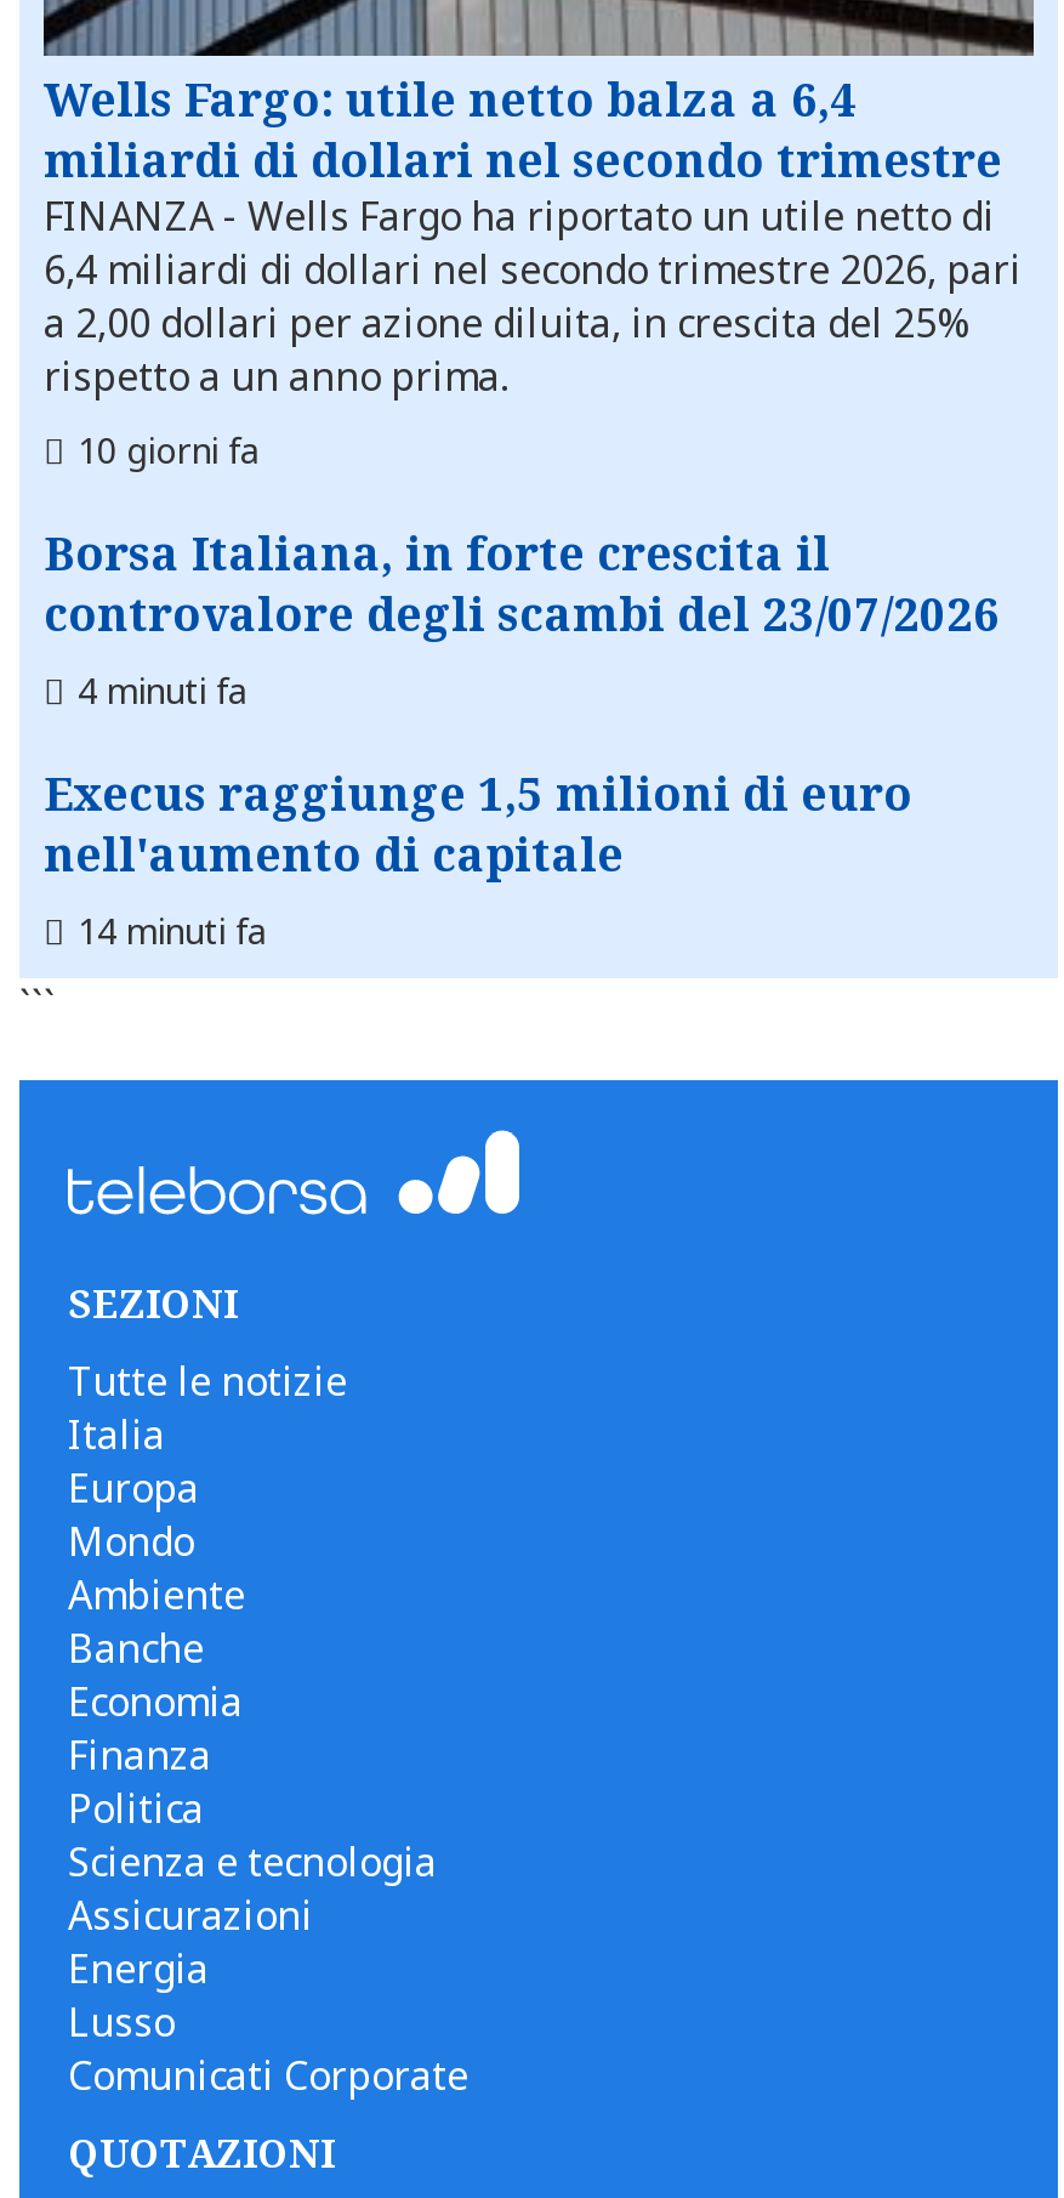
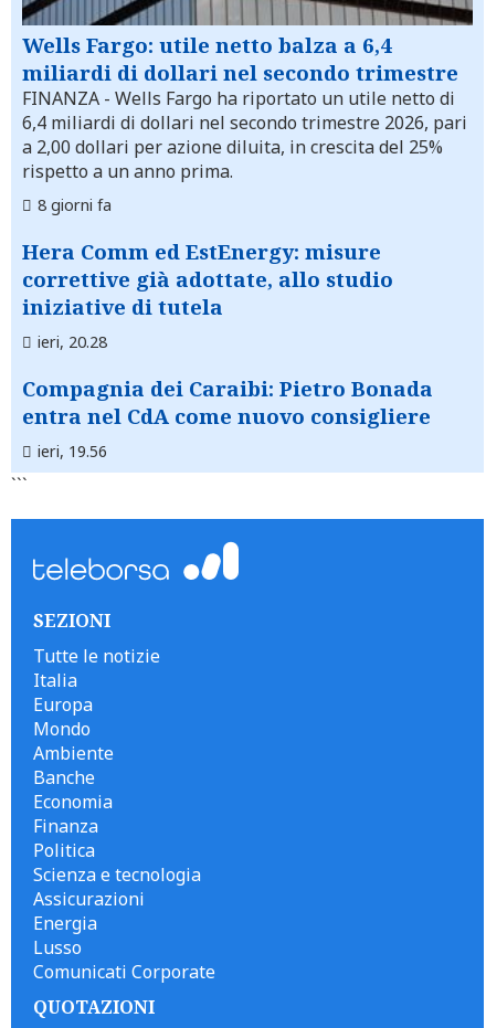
[78,428,260,474] 10 giorni fa -> [38,195,112,216] 8 giorni fa
[44,522,1000,714] Borsa Italiana, in forte crescita il | controvalore degli scambi del 23/07/2026 | 4 minuti fa -> [22,238,393,352] Hera Comm ed EstEnergy: misure | correttive già adottate, allo studio | iniziative di tutela | ieri, 20.28
[44,763,912,954] Execus raggiunge 1,5 milioni di euro | nell'aumento di capitale | 14 minuti fa -> [22,375,433,462] Compagnia dei Caraibi: Pietro Bonada | entra nel CdA come nuovo consigliere | ieri, 19.56

